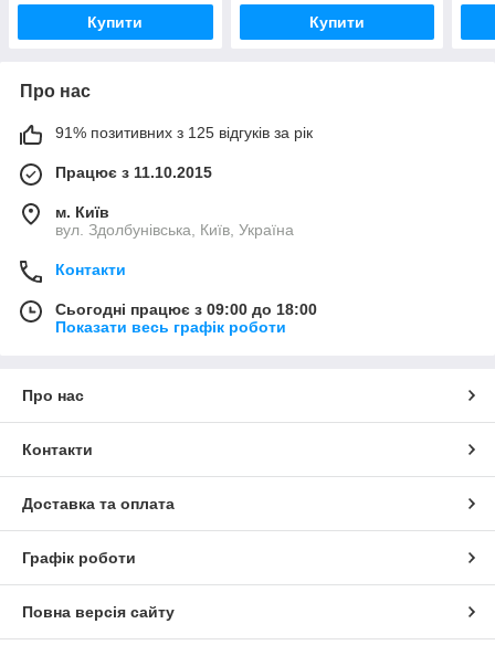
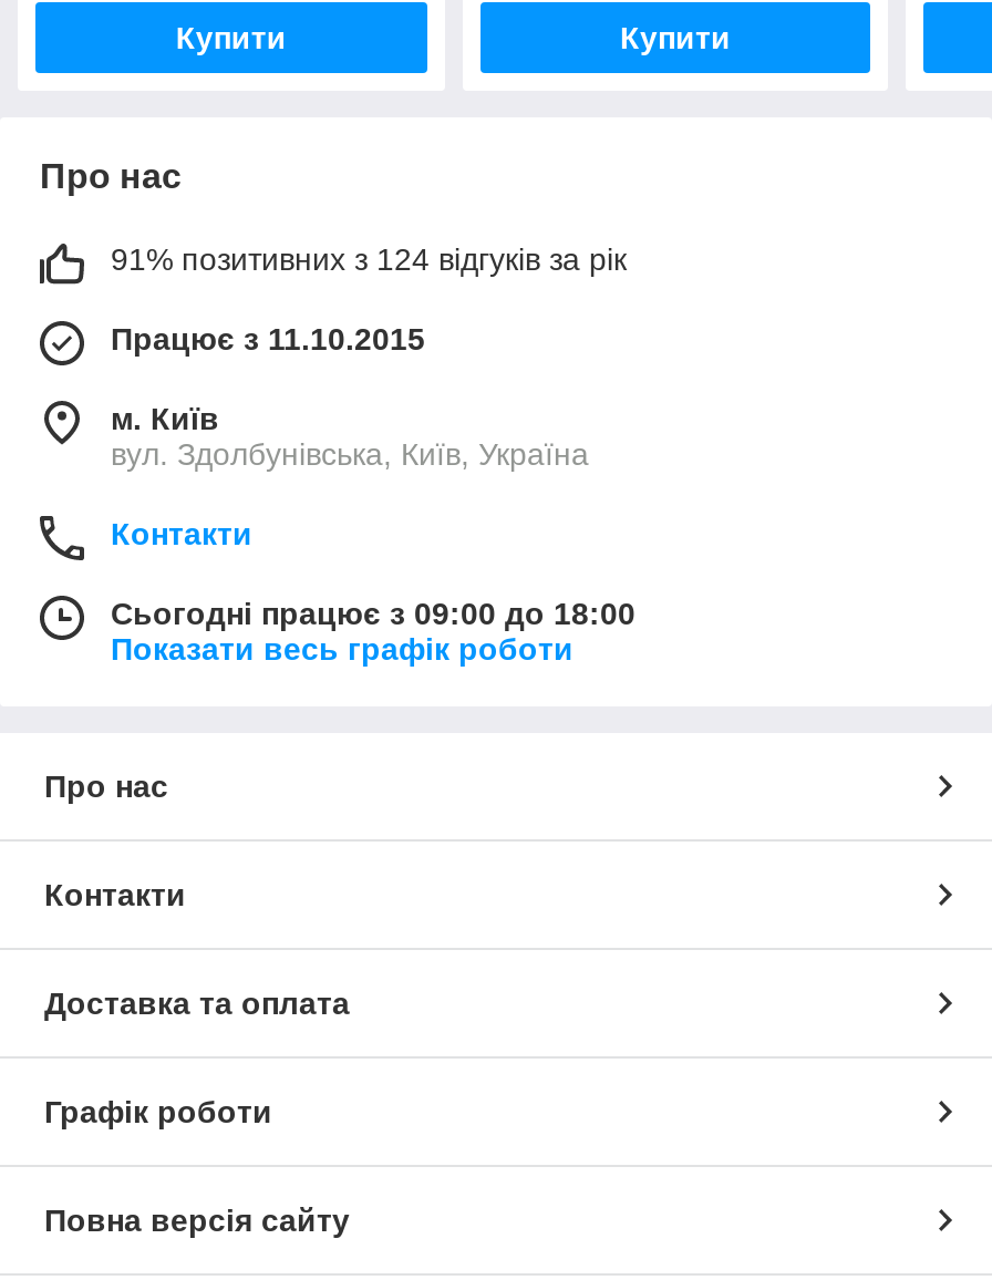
[55,123,313,141] 91% позитивних з 125 відгуків за рік -> [111,241,627,276] 91% позитивних з 124 відгуків за рік

